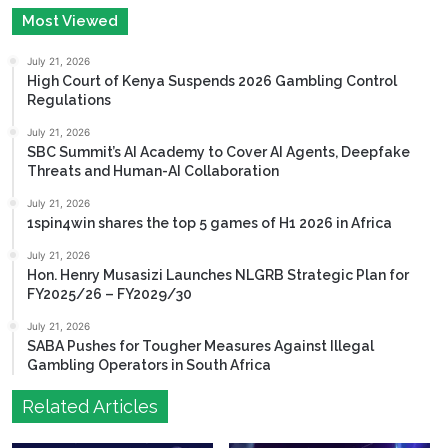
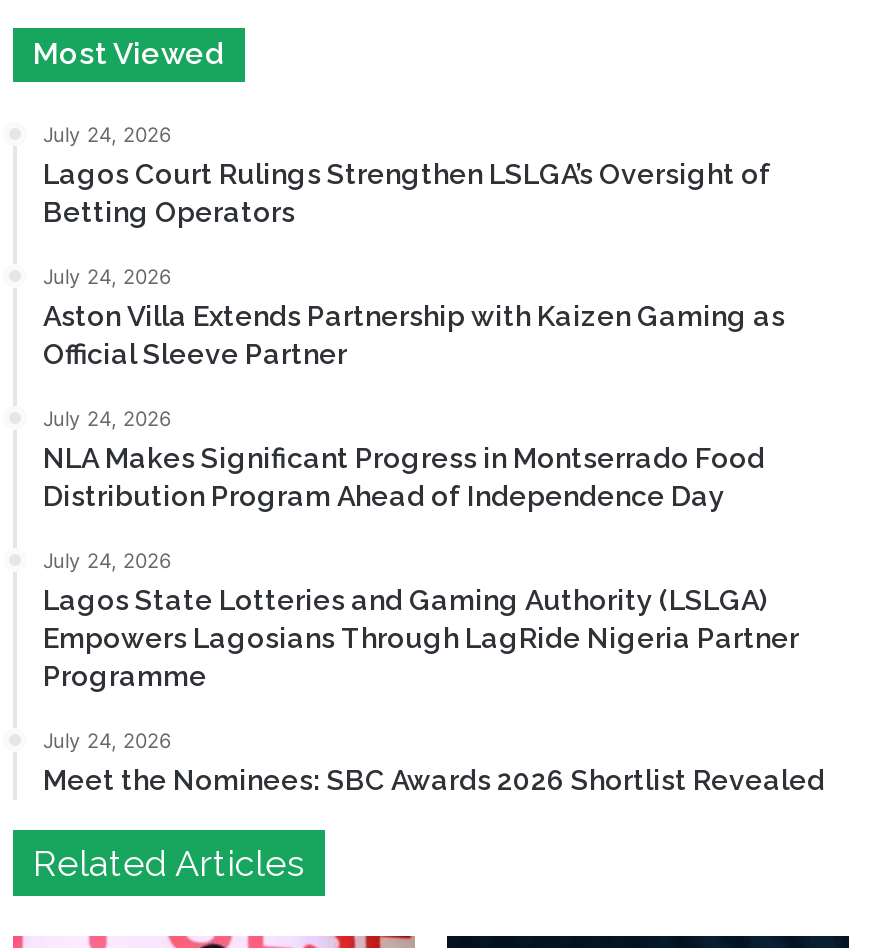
[27,55,397,108] July 21, 2026 | High Court of Kenya Suspends 2026 Gambling Control | Regulations -> [43,125,771,231] July 24, 2026 | Lagos Court Rulings Strengthen LSLGA’s Oversight of | Betting Operators
[27,126,410,179] July 21, 2026 | SBC Summit’s AI Academy to Cover AI Agents, Deepfake | Threats and Human-AI Collaboration -> [43,267,785,373] July 24, 2026 | Aston Villa Extends Partnership with Kaizen Gaming as | Official Sleeve Partner
[27,197,392,231] July 21, 2026 | 1spin4win shares the top 5 games of H1 2026 in Africa -> [43,409,765,515] July 24, 2026 | NLA Makes Significant Progress in Montserrado Food | Distribution Program Ahead of Independence Day
[27,249,409,302] July 21, 2026 | Hon. Henry Musasizi Launches NLGRB Strategic Plan for | FY2025/26 – FY2029/30 -> [43,551,799,695] July 24, 2026 | Lagos State Lotteries and Gaming Authority (LSLGA) | Empowers Lagosians Through LagRide Nigeria Partner | Programme
[27,320,374,373] July 21, 2026 | SABA Pushes for Tougher Measures Against Illegal | Gambling Operators in South Africa -> [43,731,825,799] July 24, 2026 | Meet the Nominees: SBC Awards 2026 Shortlist Revealed

